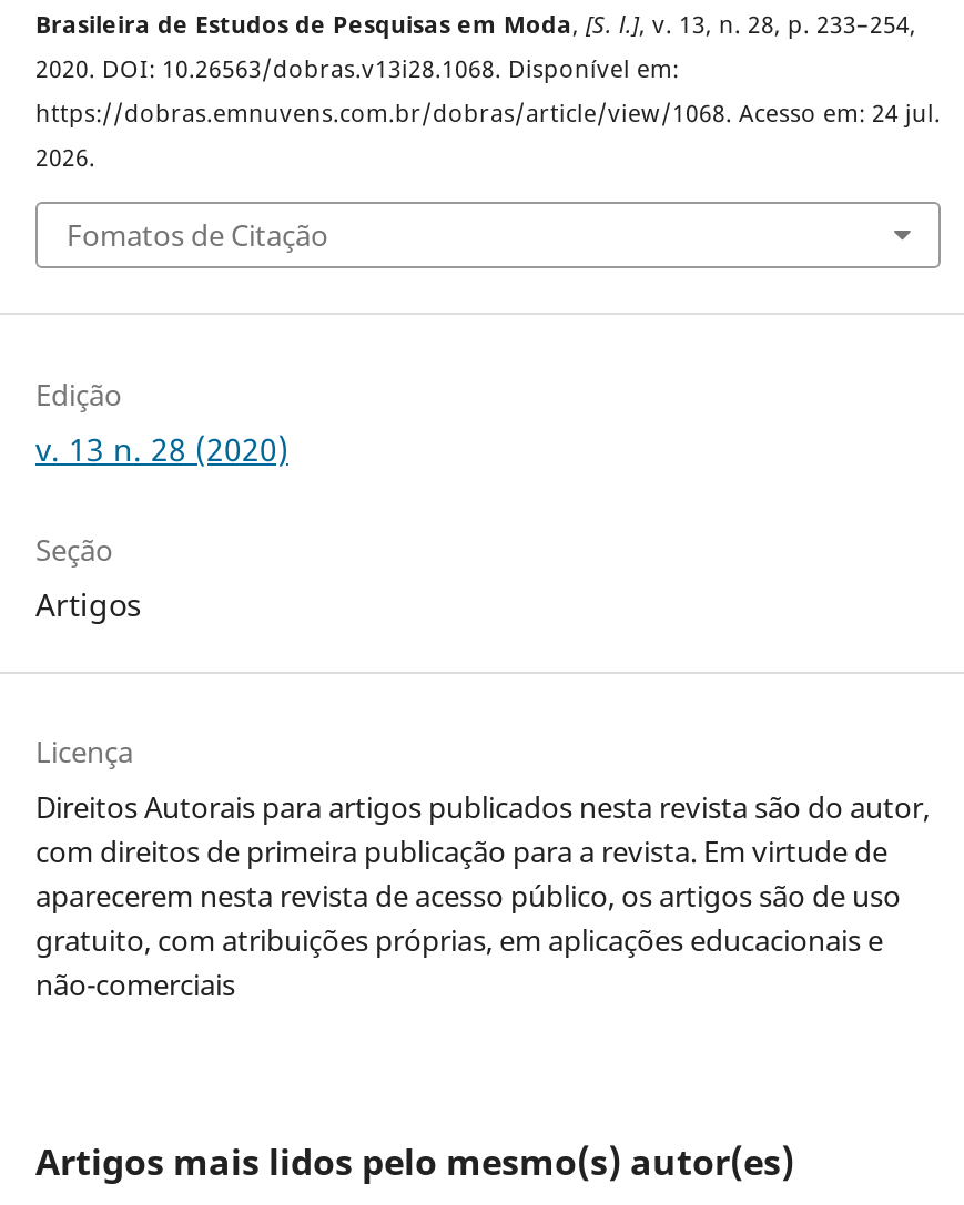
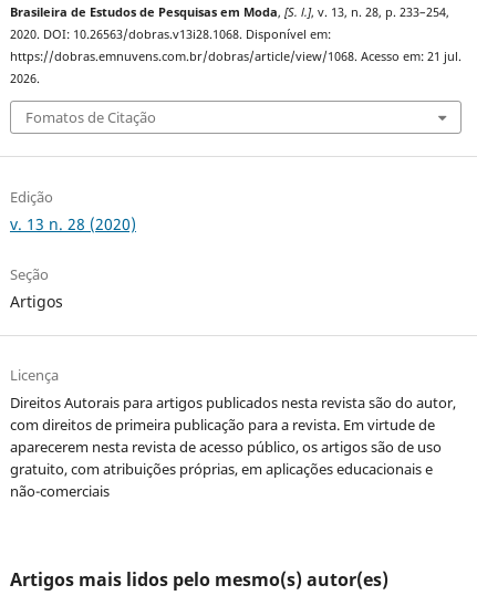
[35,98,941,129] https://dobras.emnuvens.com.br/dobras/article/view/1068. Acesso em: 24 jul. -> [10,49,462,64] https://dobras.emnuvens.com.br/dobras/article/view/1068. Acesso em: 21 jul.

